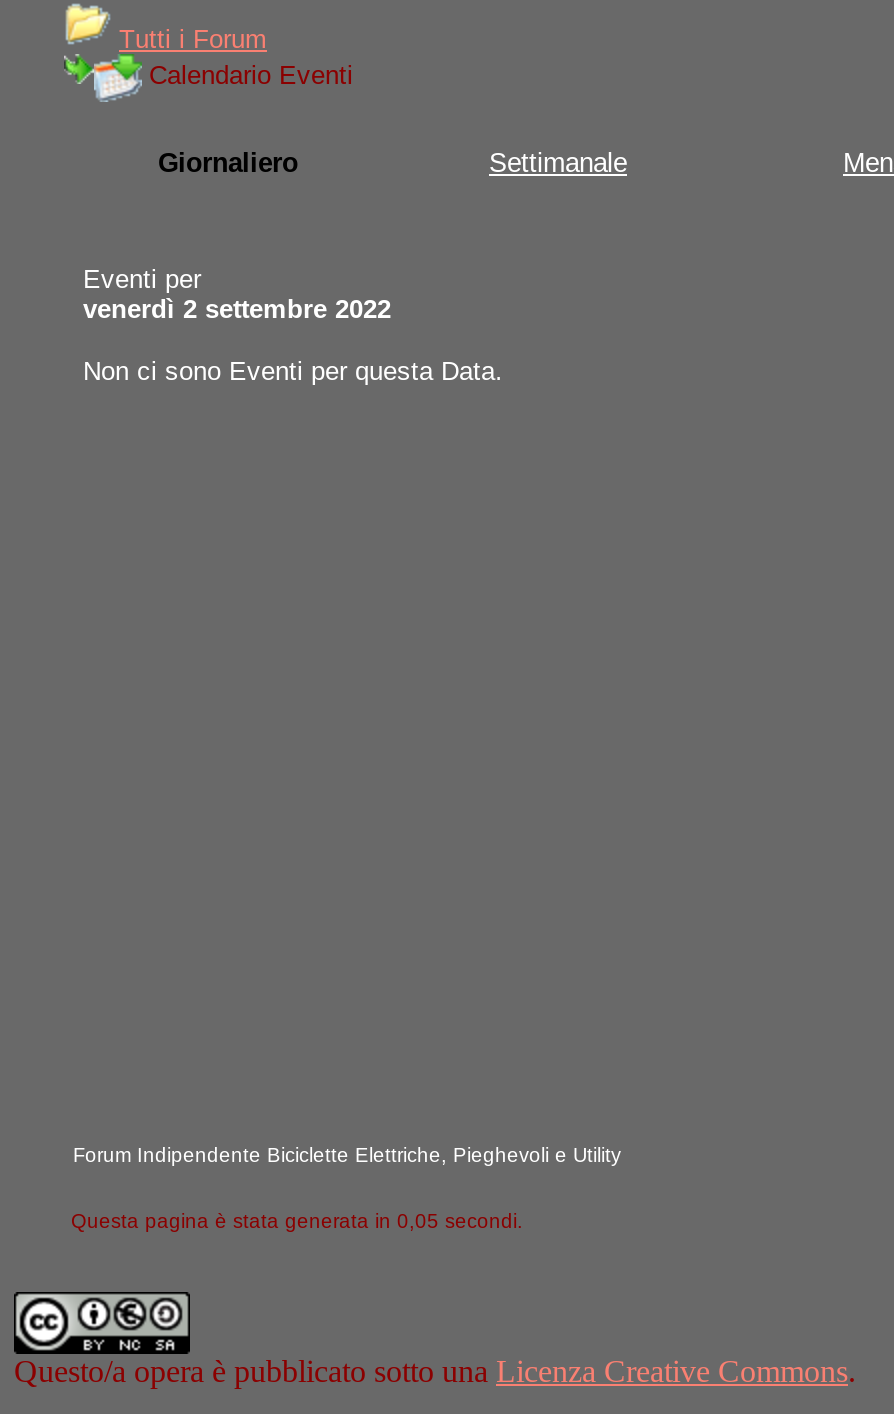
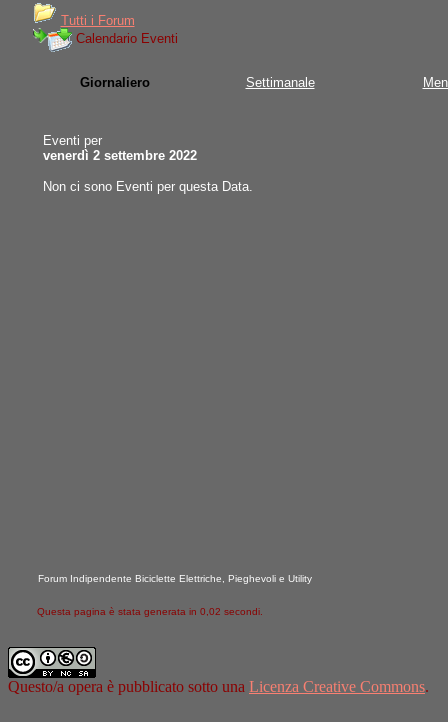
[71,1210,523,1232] Questa pagina è stata generata in 0,05 secondi. -> [36,606,262,617] Questa pagina è stata generata in 0,02 secondi.

